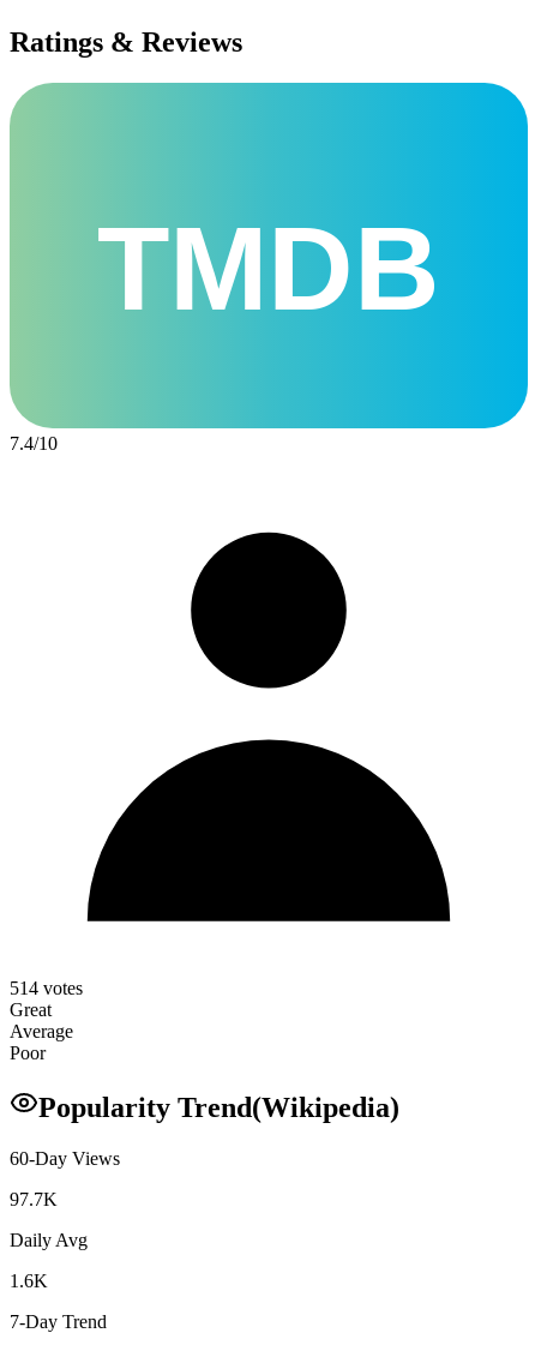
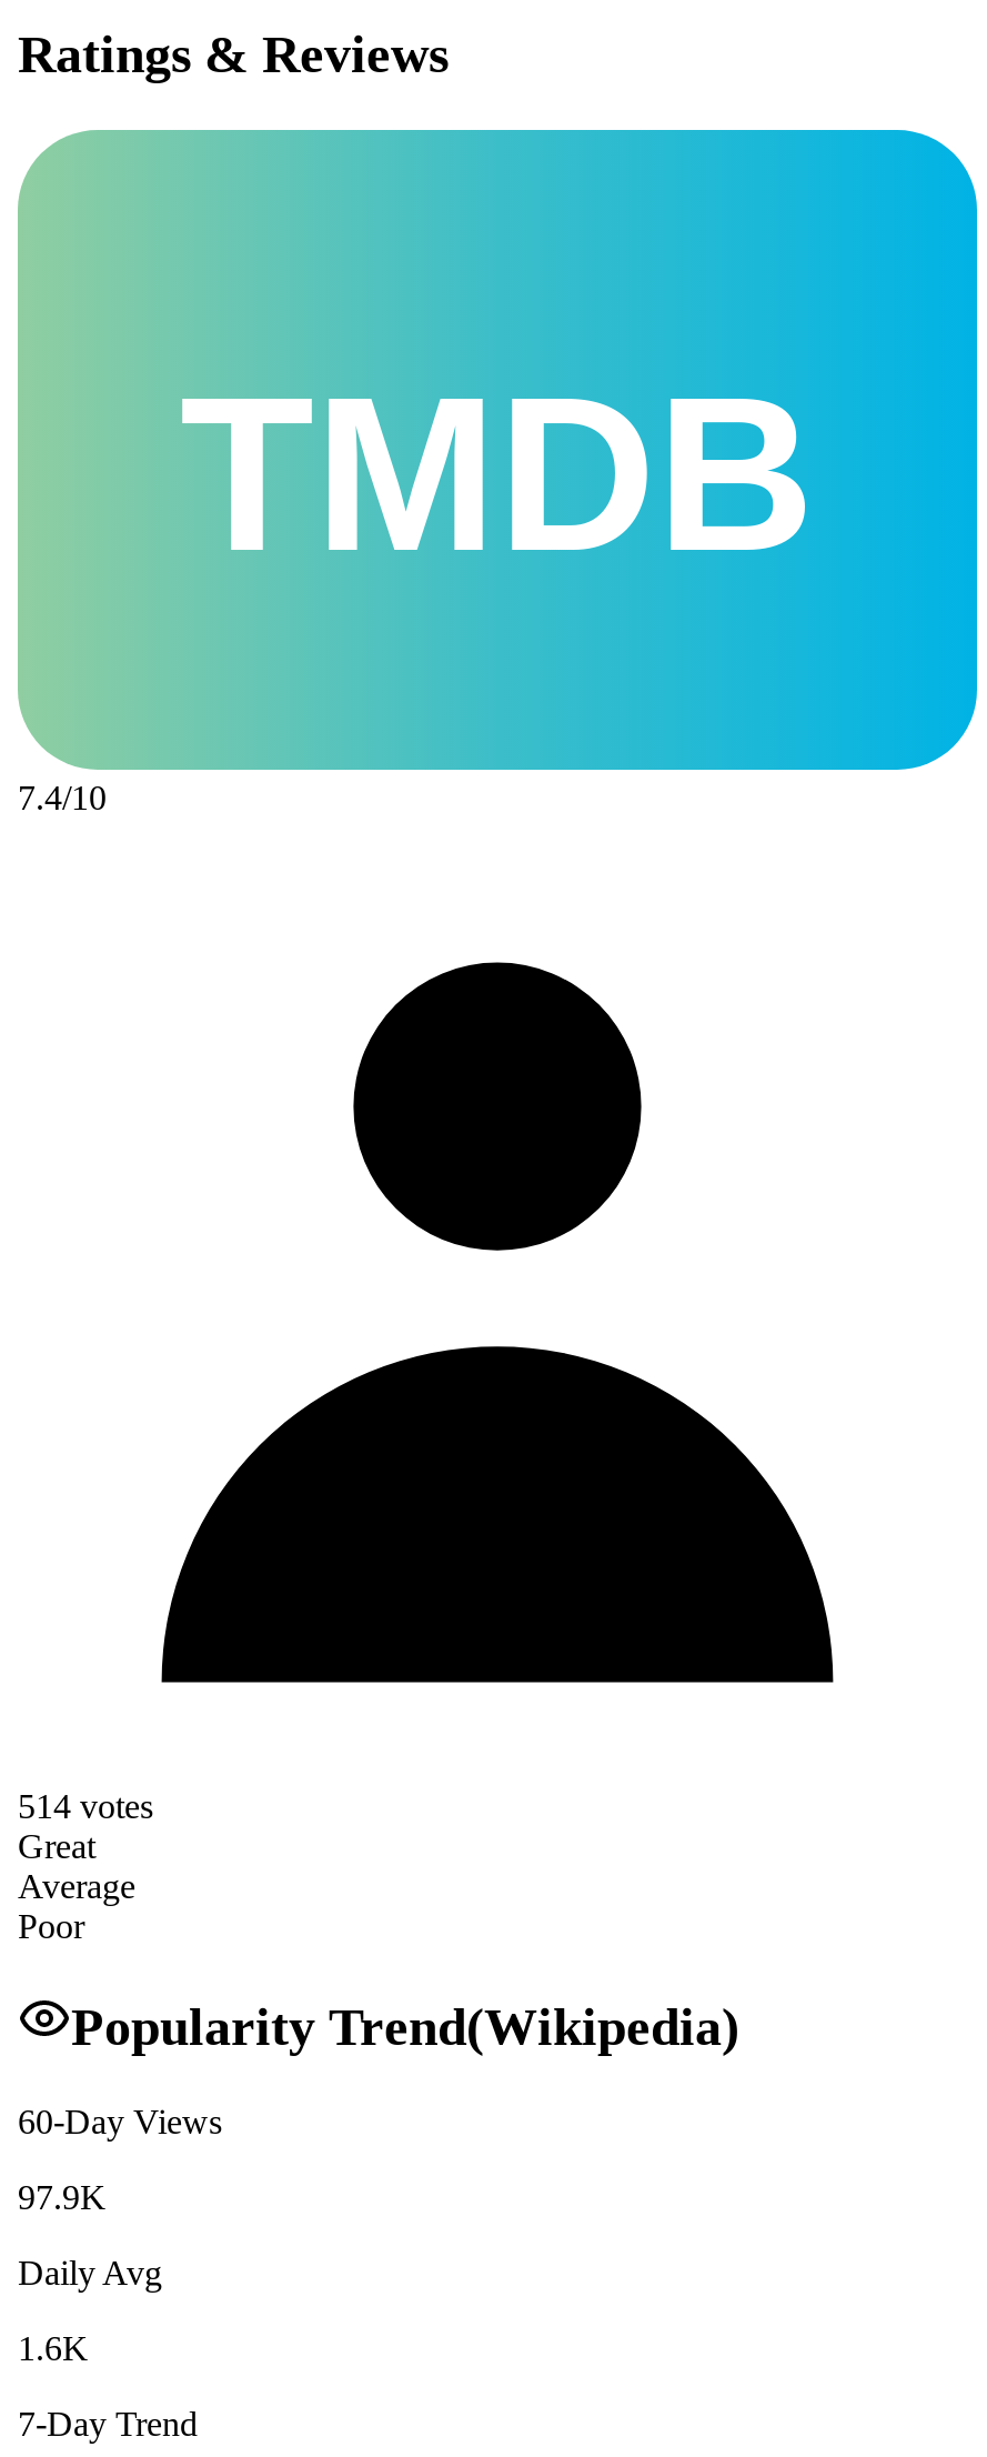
[10,1189,58,1209] 97.7K -> [18,2178,107,2216] 97.9K

